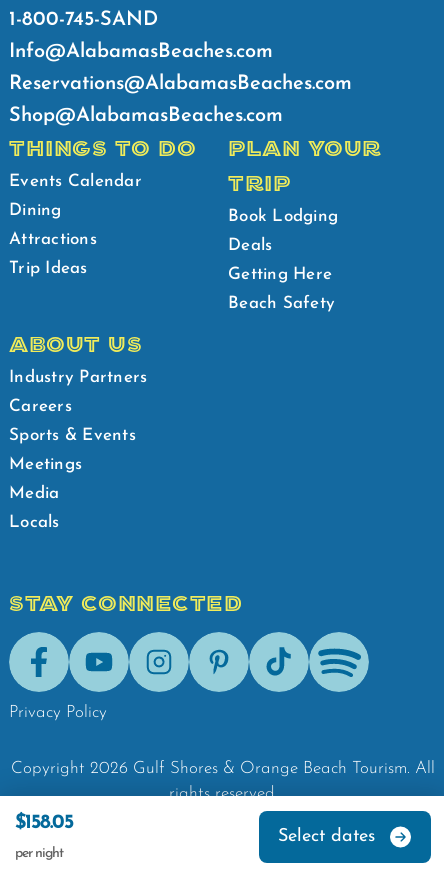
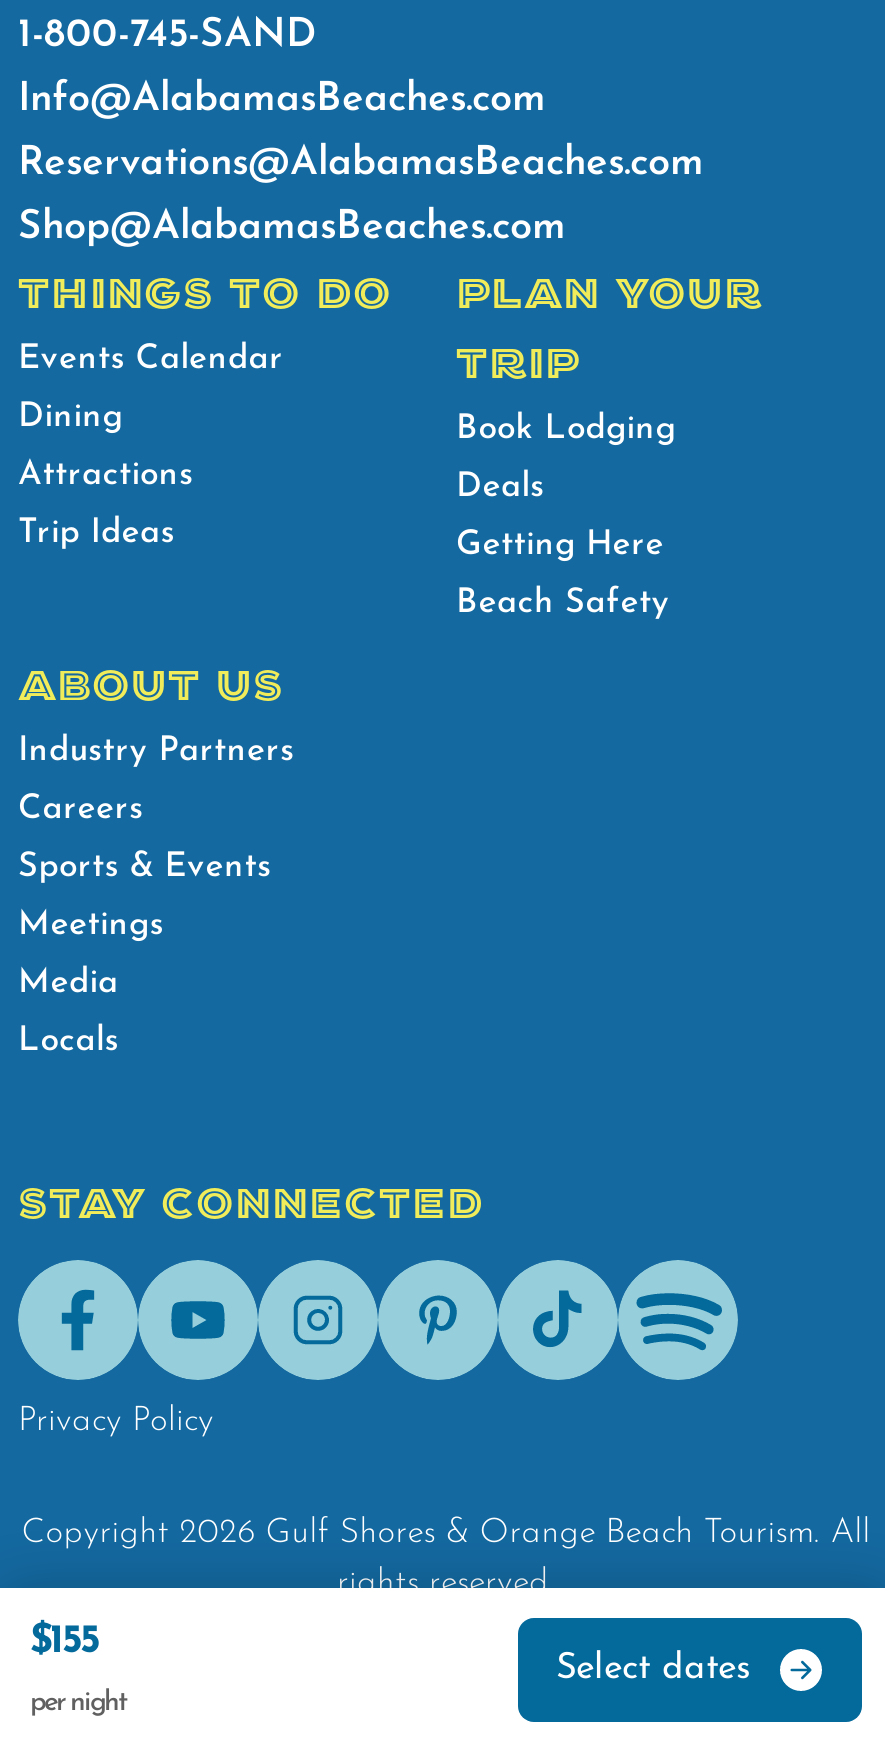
[15,813,73,833] $158.05 -> [30,1622,98,1662] $155

